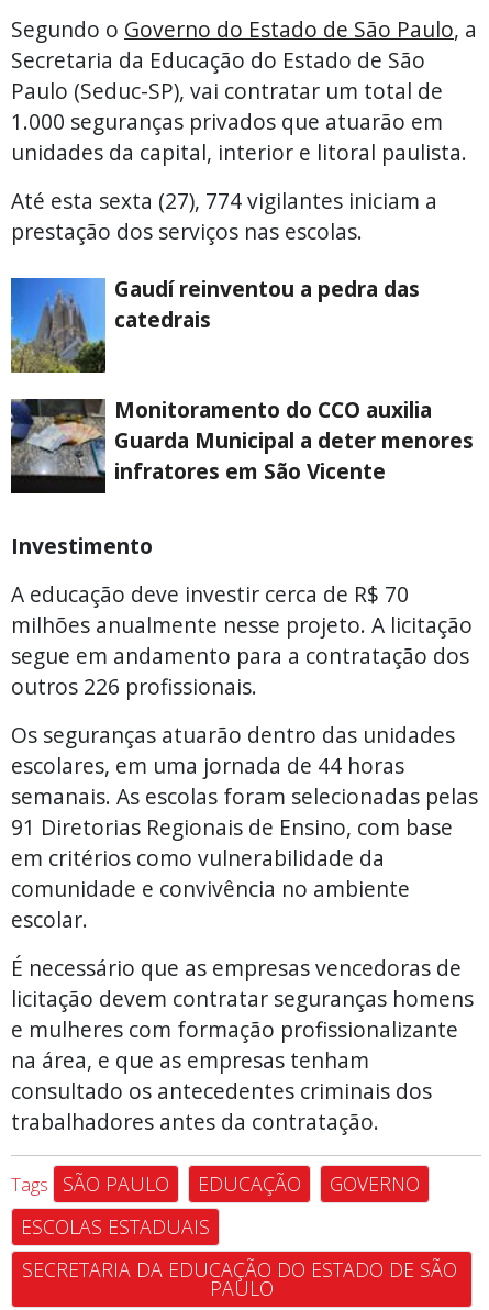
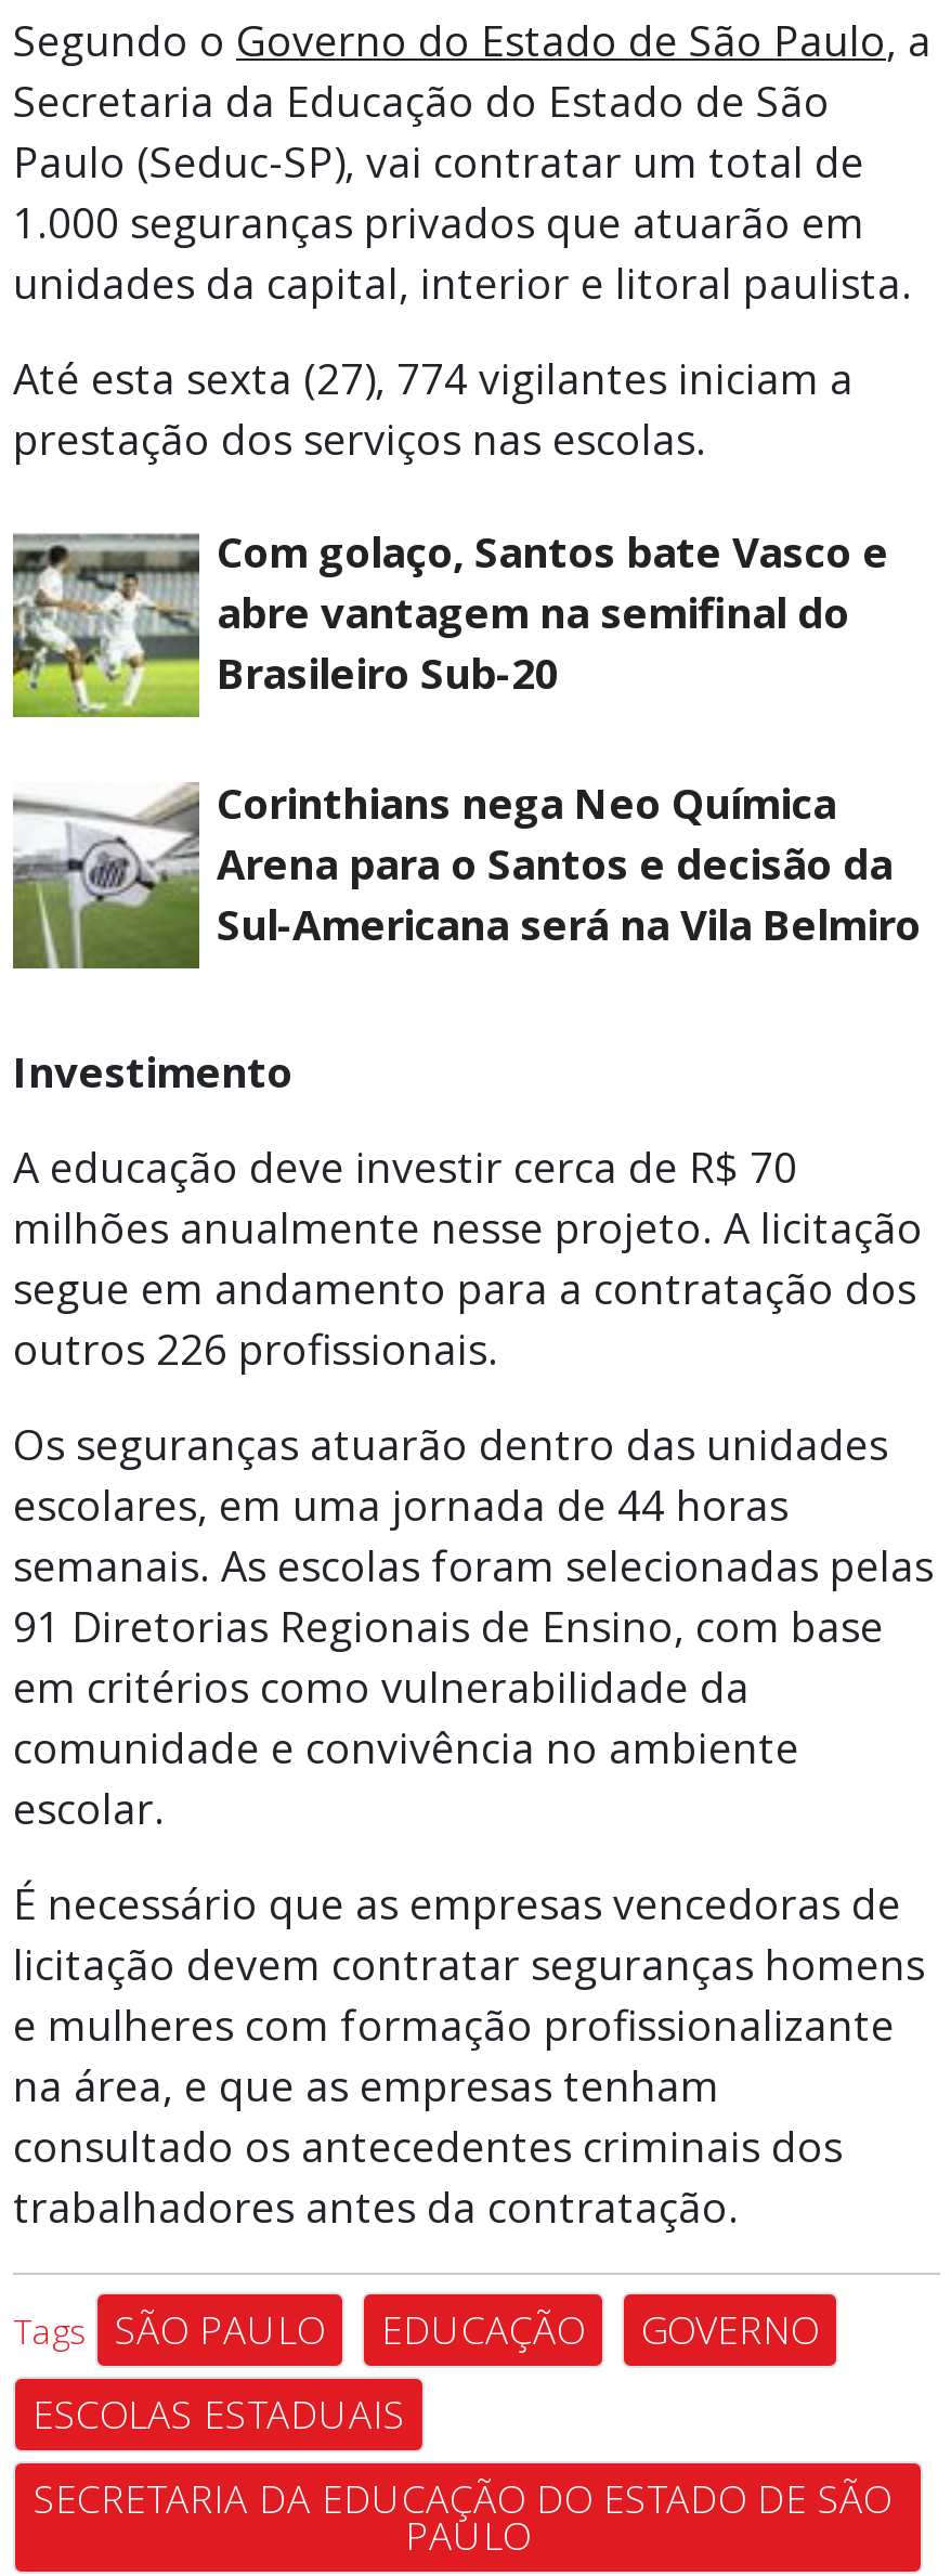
[10,274,420,374] [image] | Gaudí reinventou a pedra das | catedrais -> [11,522,888,719] [image] | Com golaço, Santos bate Vasco e | abre vantagem na semifinal do | Brasileiro Sub-20
[10,395,474,495] [image] | Monitoramento do CCO auxilia | Guarda Municipal a deter menores | infratores em São Vicente -> [11,773,921,971] [image] | Corinthians nega Neo Química | Arena para o Santos e decisão da | Sul-Americana será na Vila Belmiro

